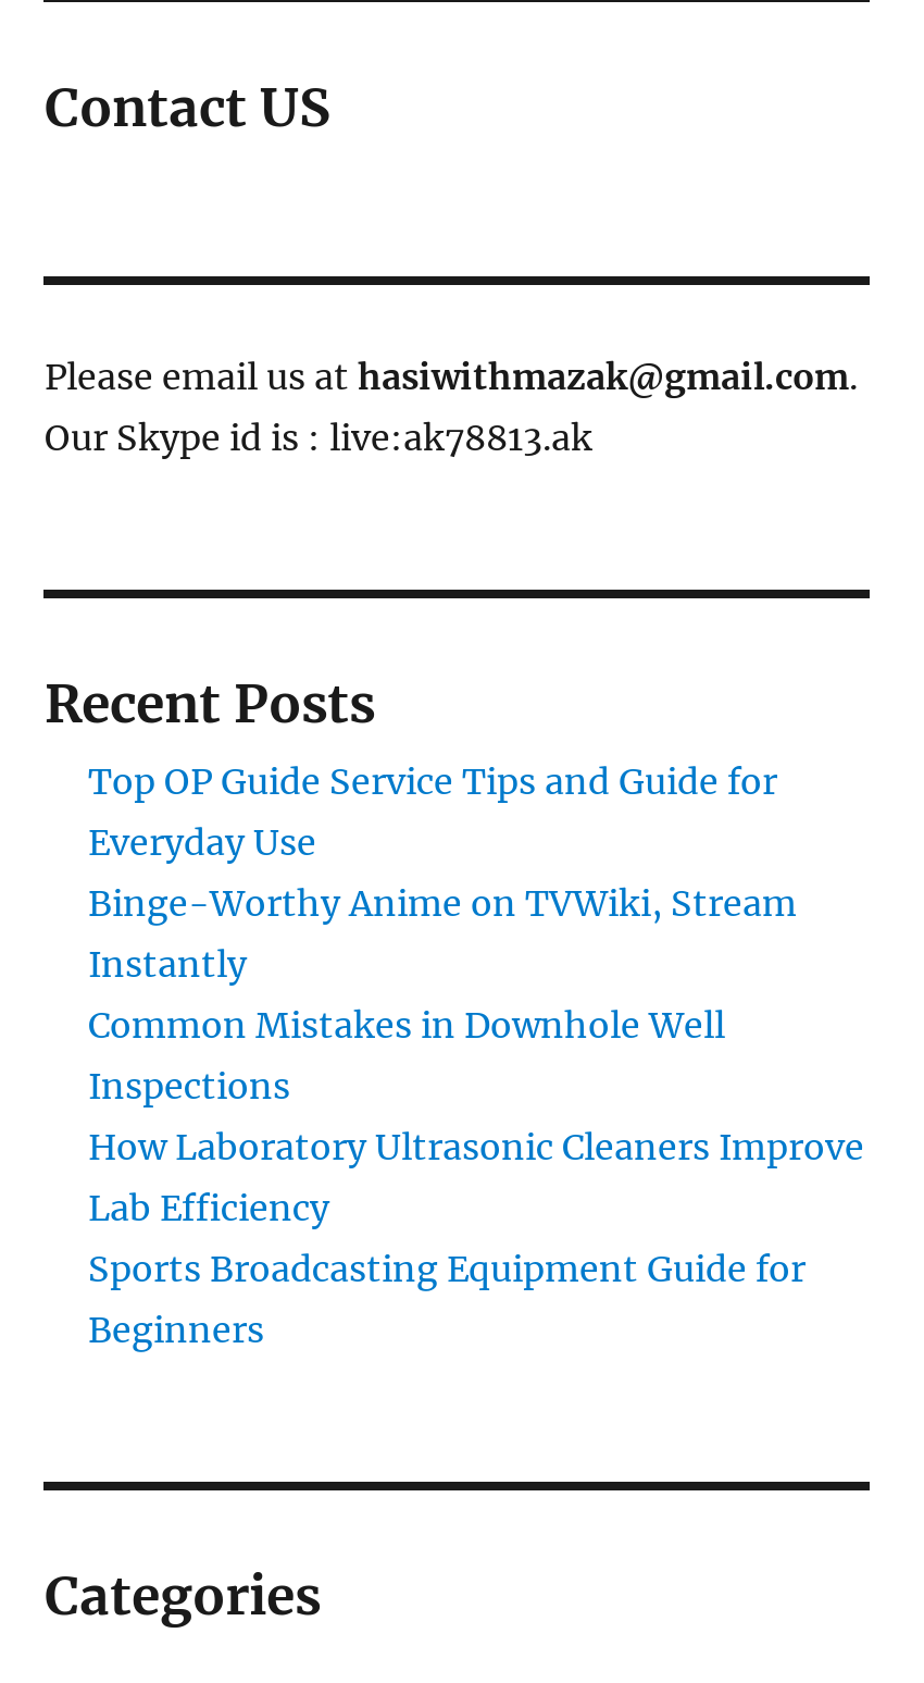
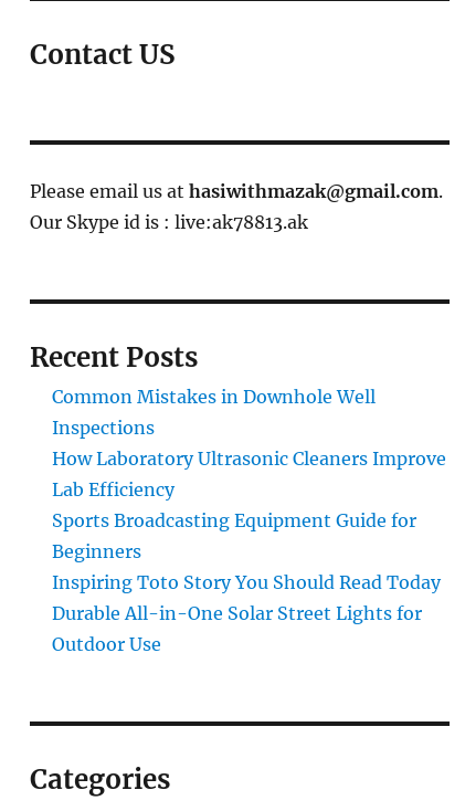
[88,760,797,986] Top OP Guide Service Tips and Guide for | Everyday Use | Binge-Worthy Anime on TVWiki, Stream | Instantly -> none
moved [88,1003,864,1351] -> [52,386,447,563]: Common Mistakes in Downhole Well | Inspections | How Laboratory Ultrasonic Cleaners Improve | Lab Efficiency | Sports Broadcasting Equipment Guide for | Beginners
none -> [52,571,441,655] Inspiring Toto Story You Should Read Today | Durable All-in-One Solar Street Lights for | Outdoor Use

